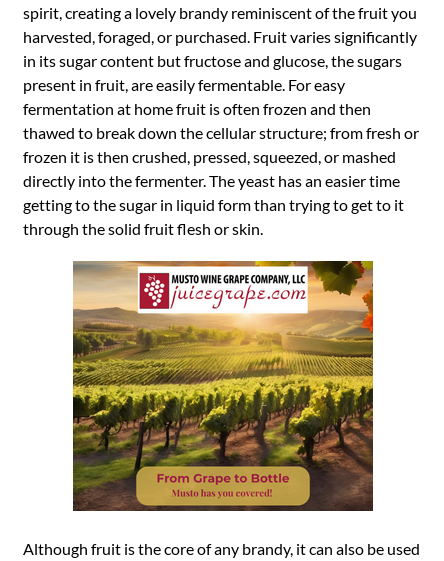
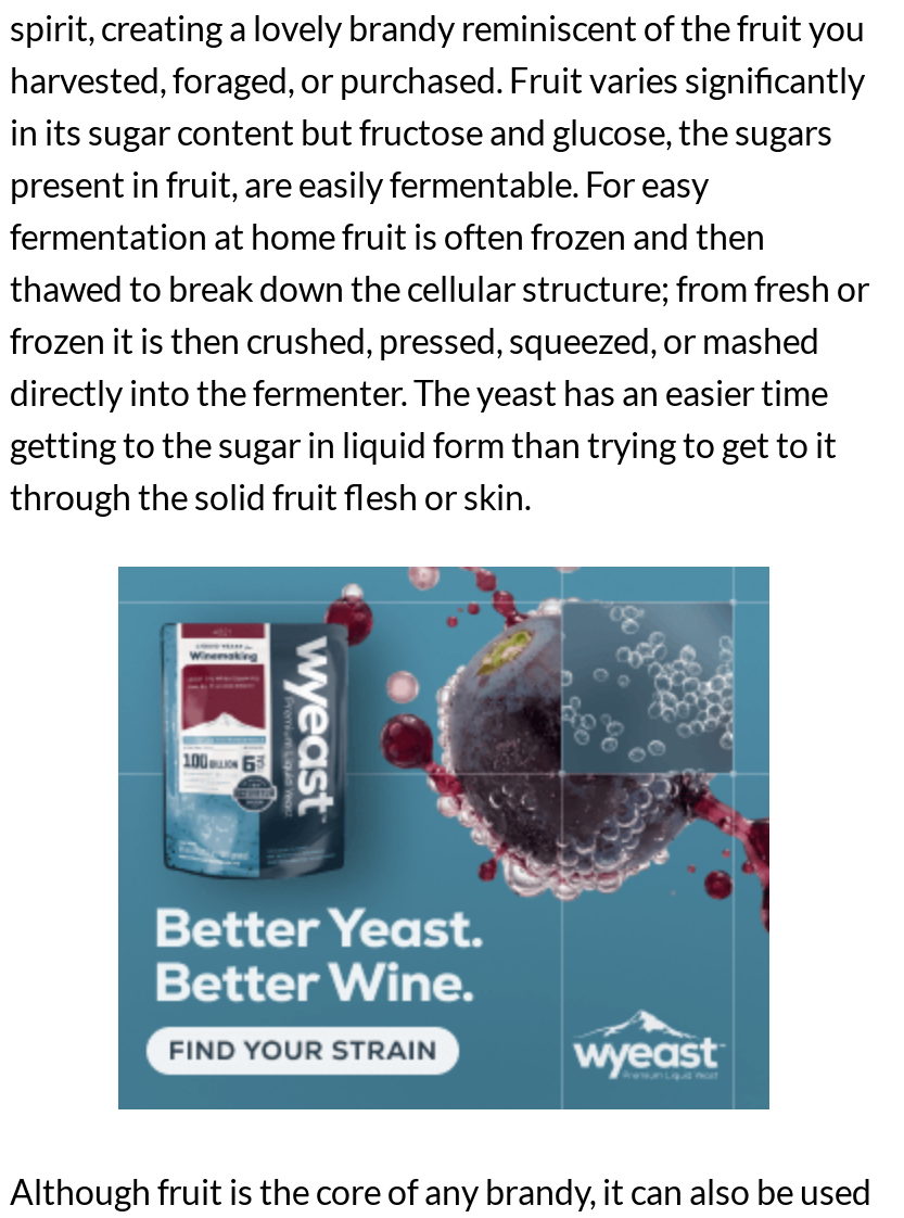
[72,260,374,512] [image] -> [116,564,772,1112] [image]

